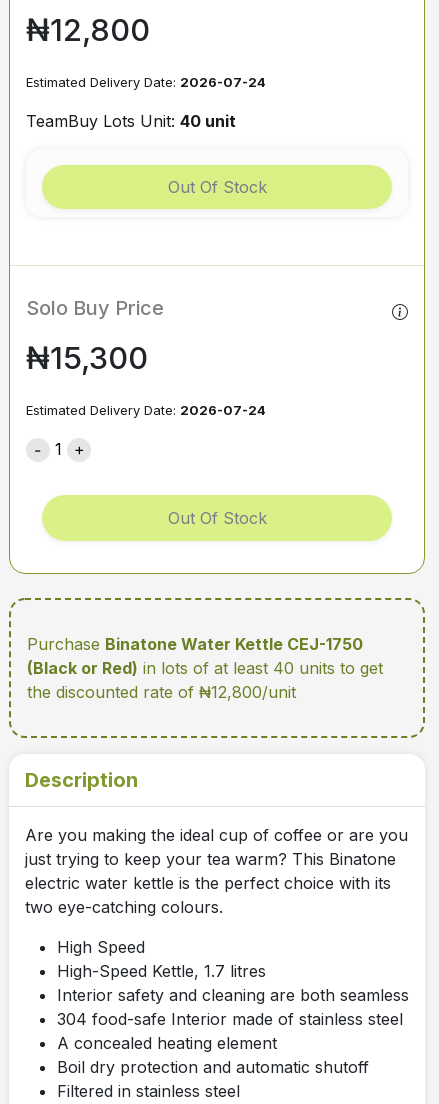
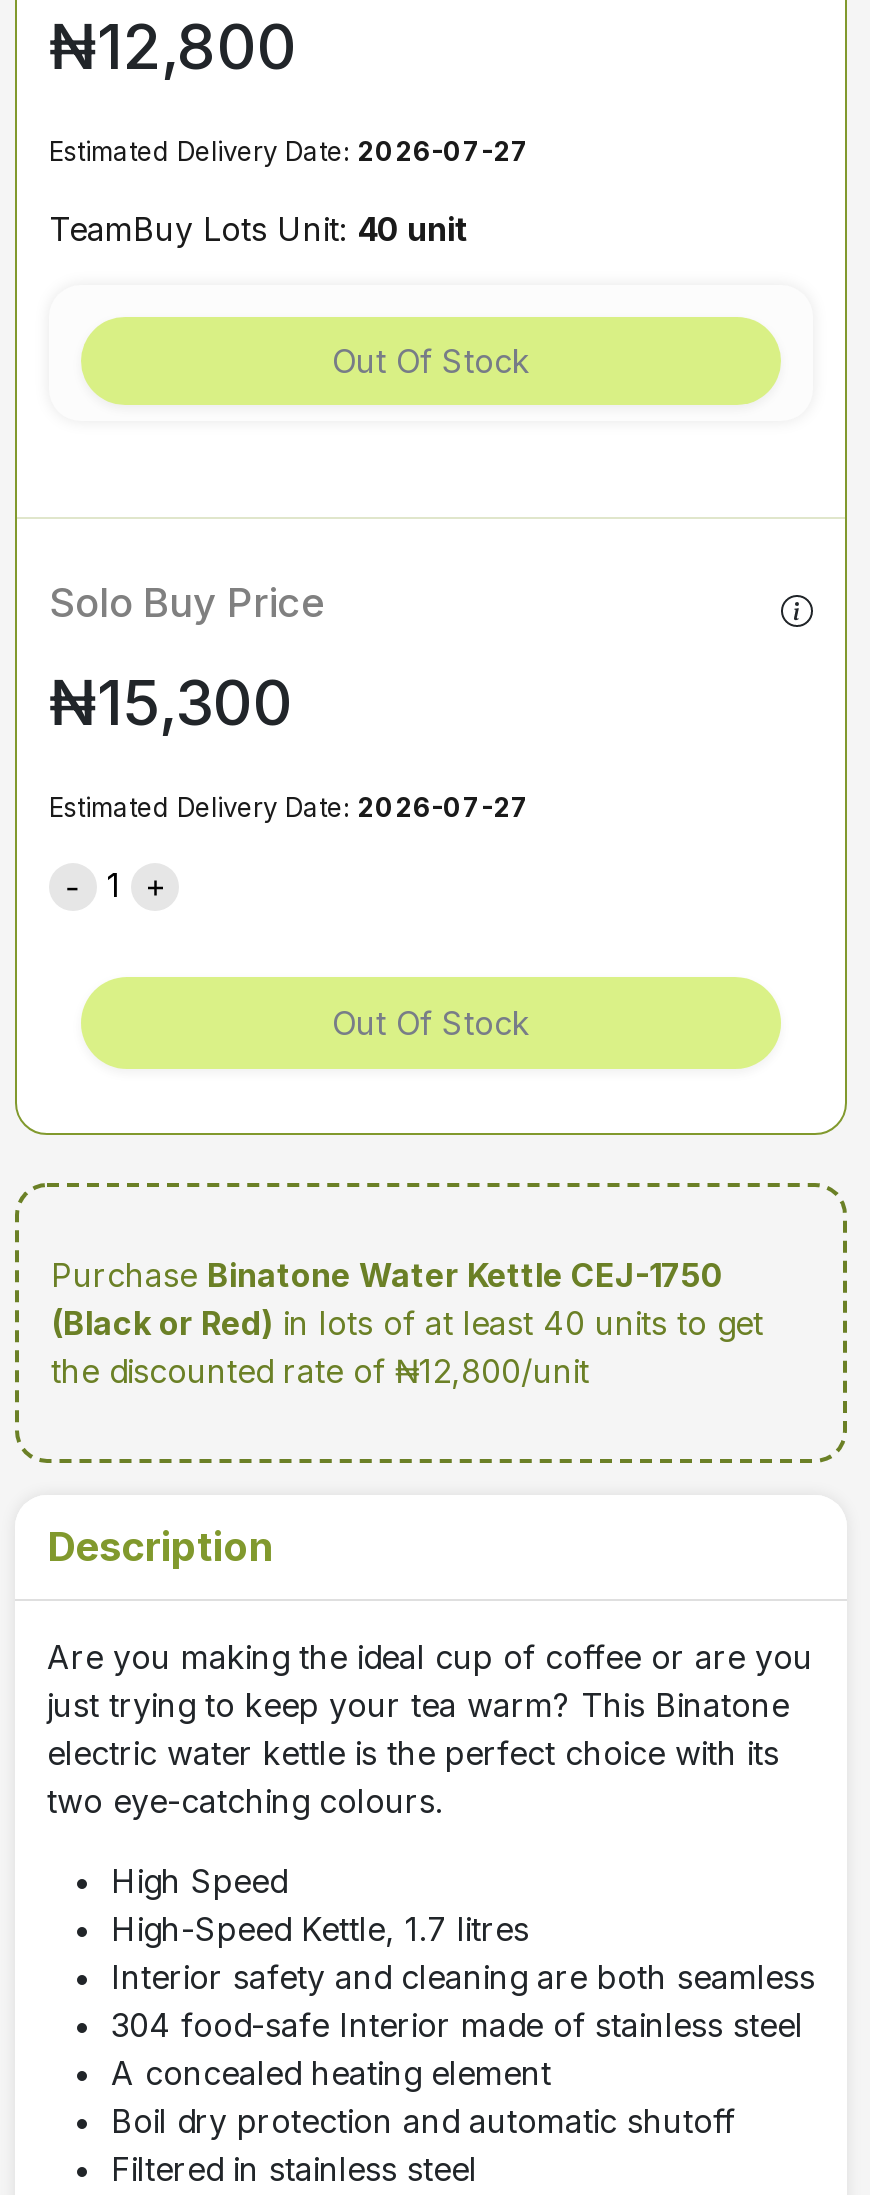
[26,74,266,90] Estimated Delivery Date: 2026-07-24 -> [49,135,529,167] Estimated Delivery Date: 2026-07-27
[26,402,266,418] Estimated Delivery Date: 2026-07-24 -> [49,791,529,823] Estimated Delivery Date: 2026-07-27

